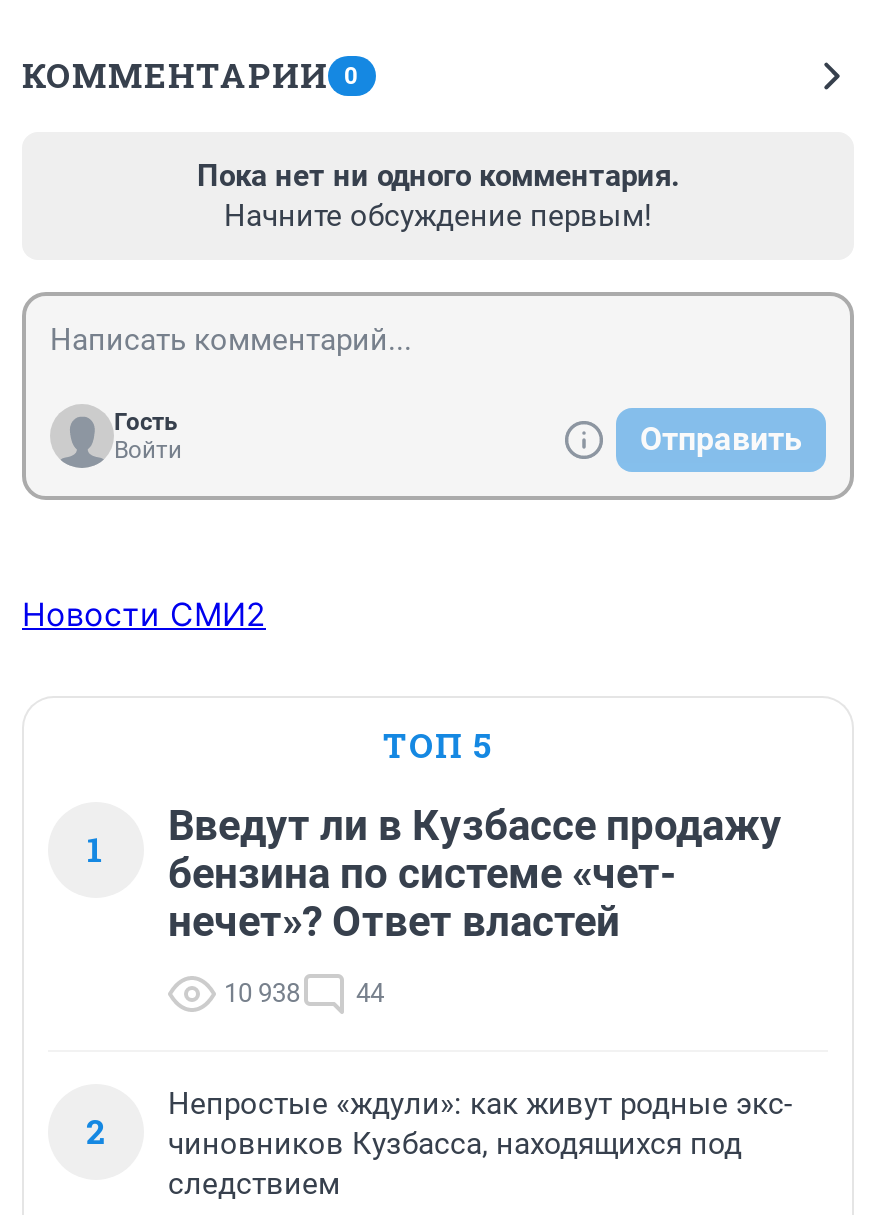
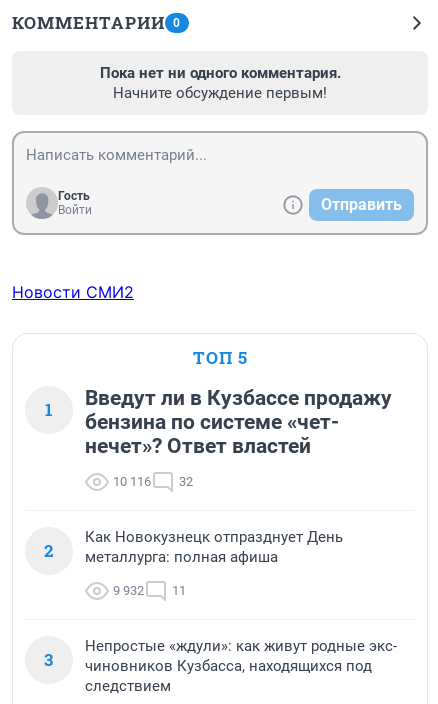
none -> [44,528,343,671] Как Новокузнецк отпразднует День | металлурга: полная афиша | 9 932 | 11 | 3
[224,977,300,1007] 10 938 -> [113,474,151,489] 10 116
[356,977,384,1007] 44 -> [179,474,193,489] 32

